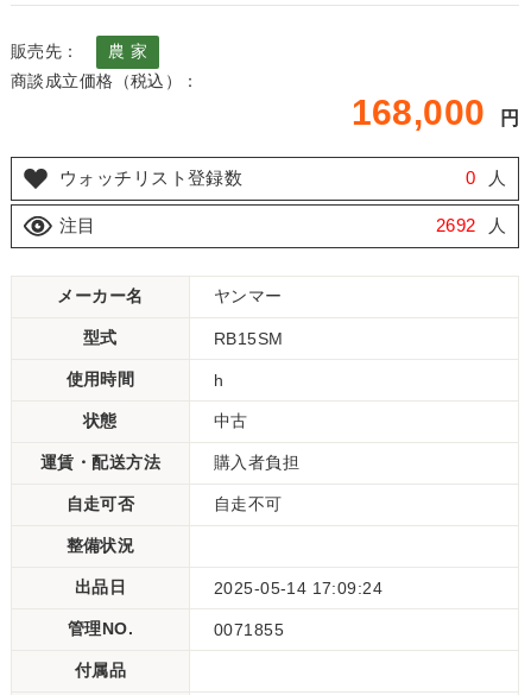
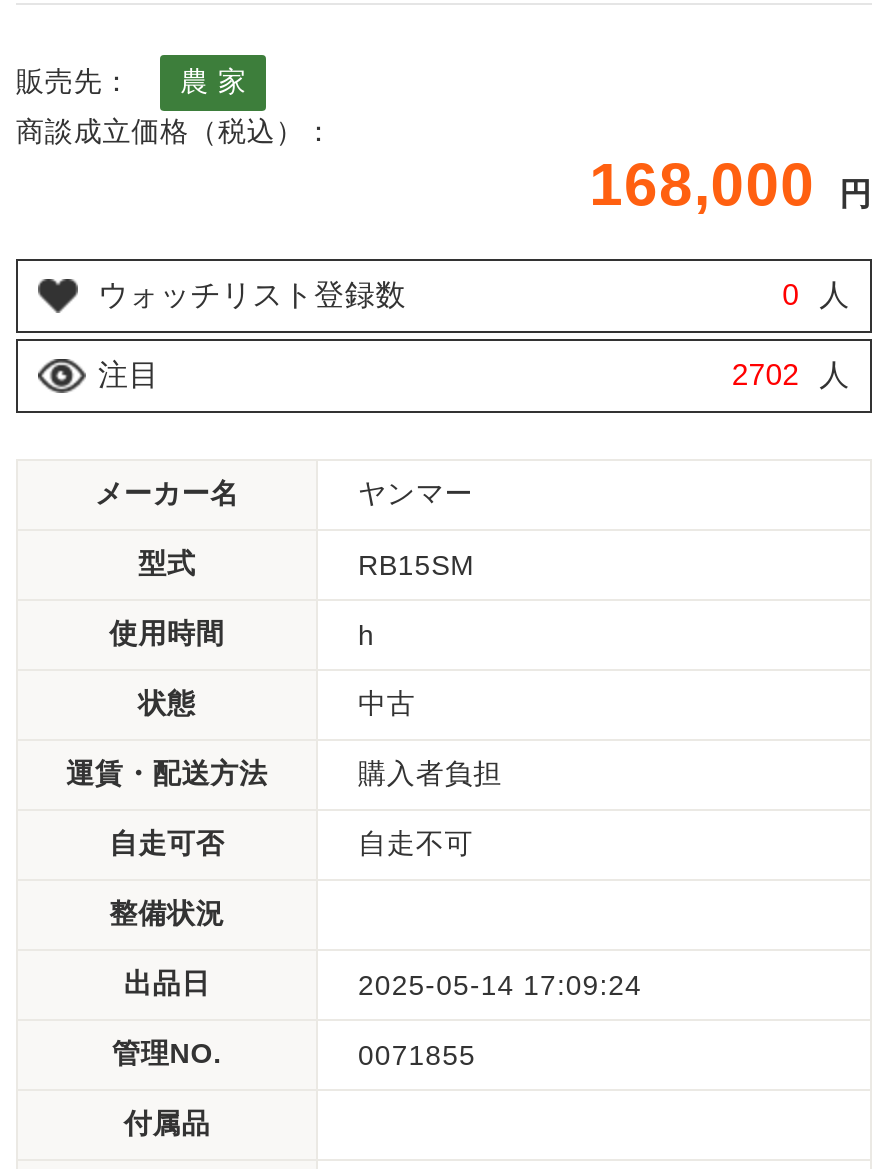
[436,215,506,235] 2692 人 -> [732,357,850,391] 2702 人

